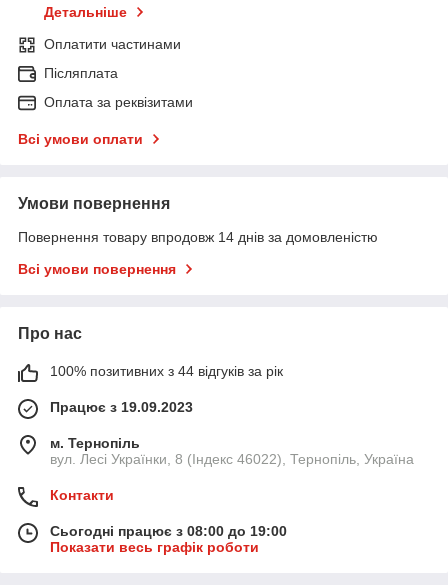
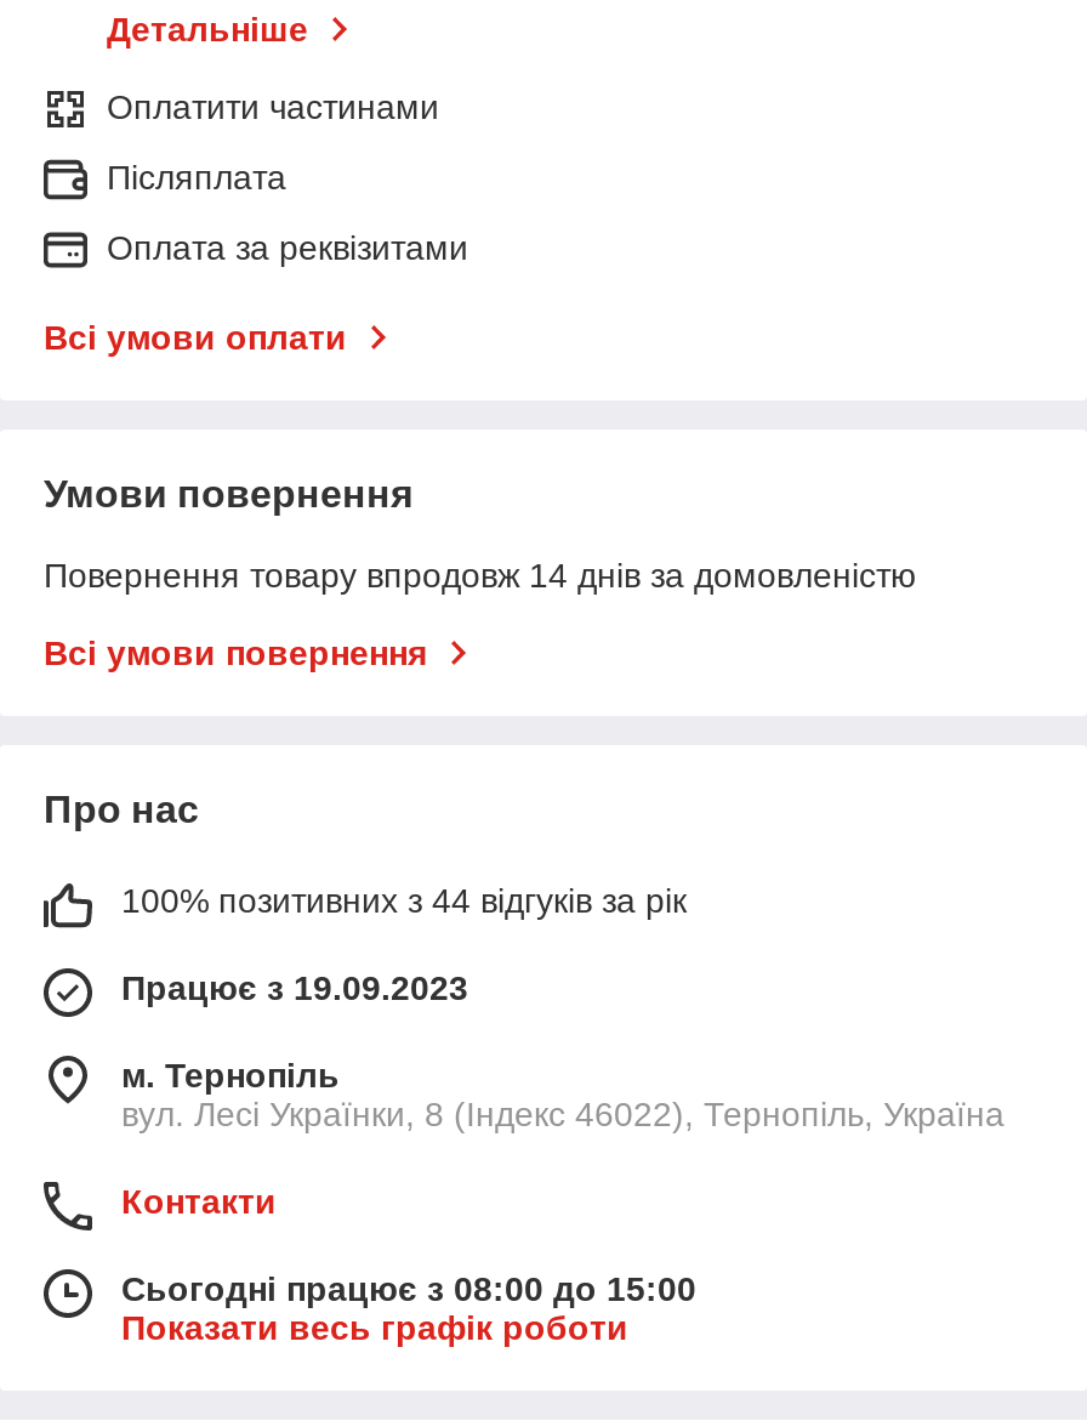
[50,523,287,539] Сьогодні працює з 08:00 до 19:00 -> [121,1270,696,1309] Сьогодні працює з 08:00 до 15:00

